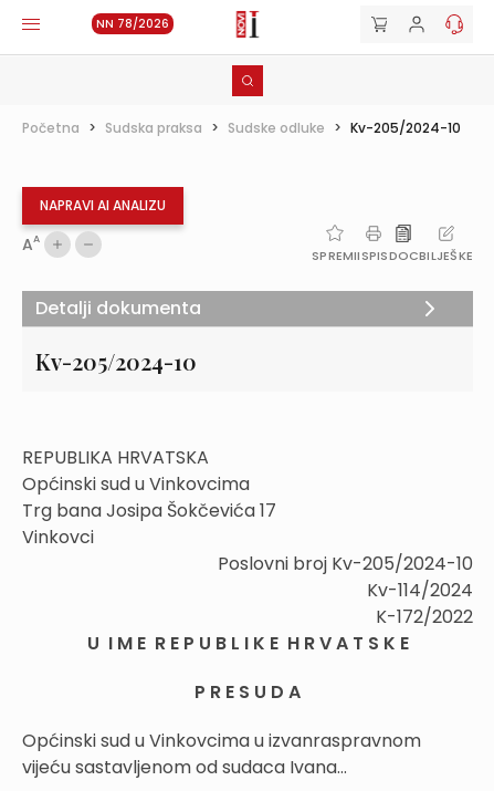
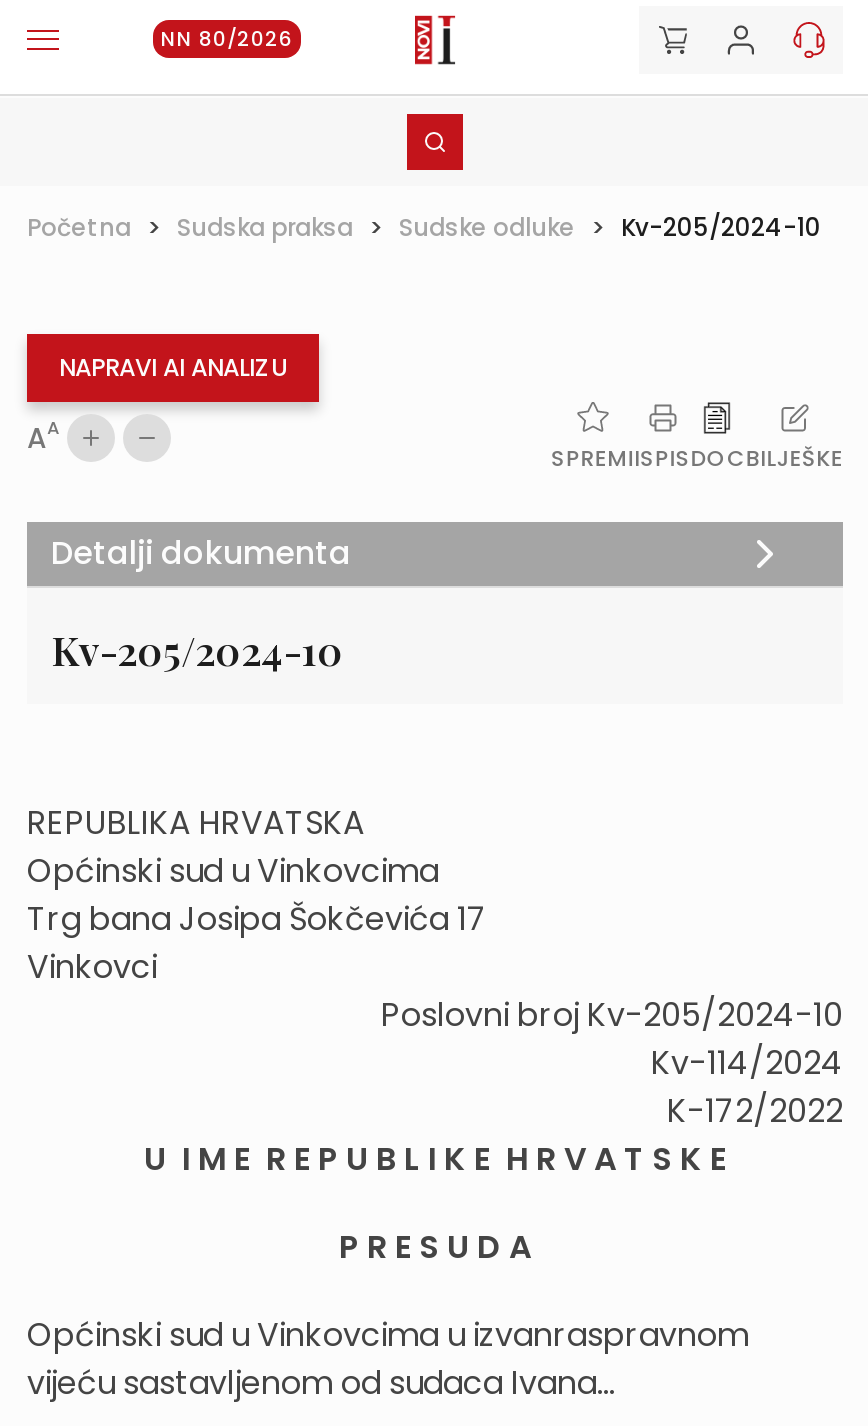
[96,15,169,32] NN 78/2026 -> [161,24,293,54] NN 80/2026

